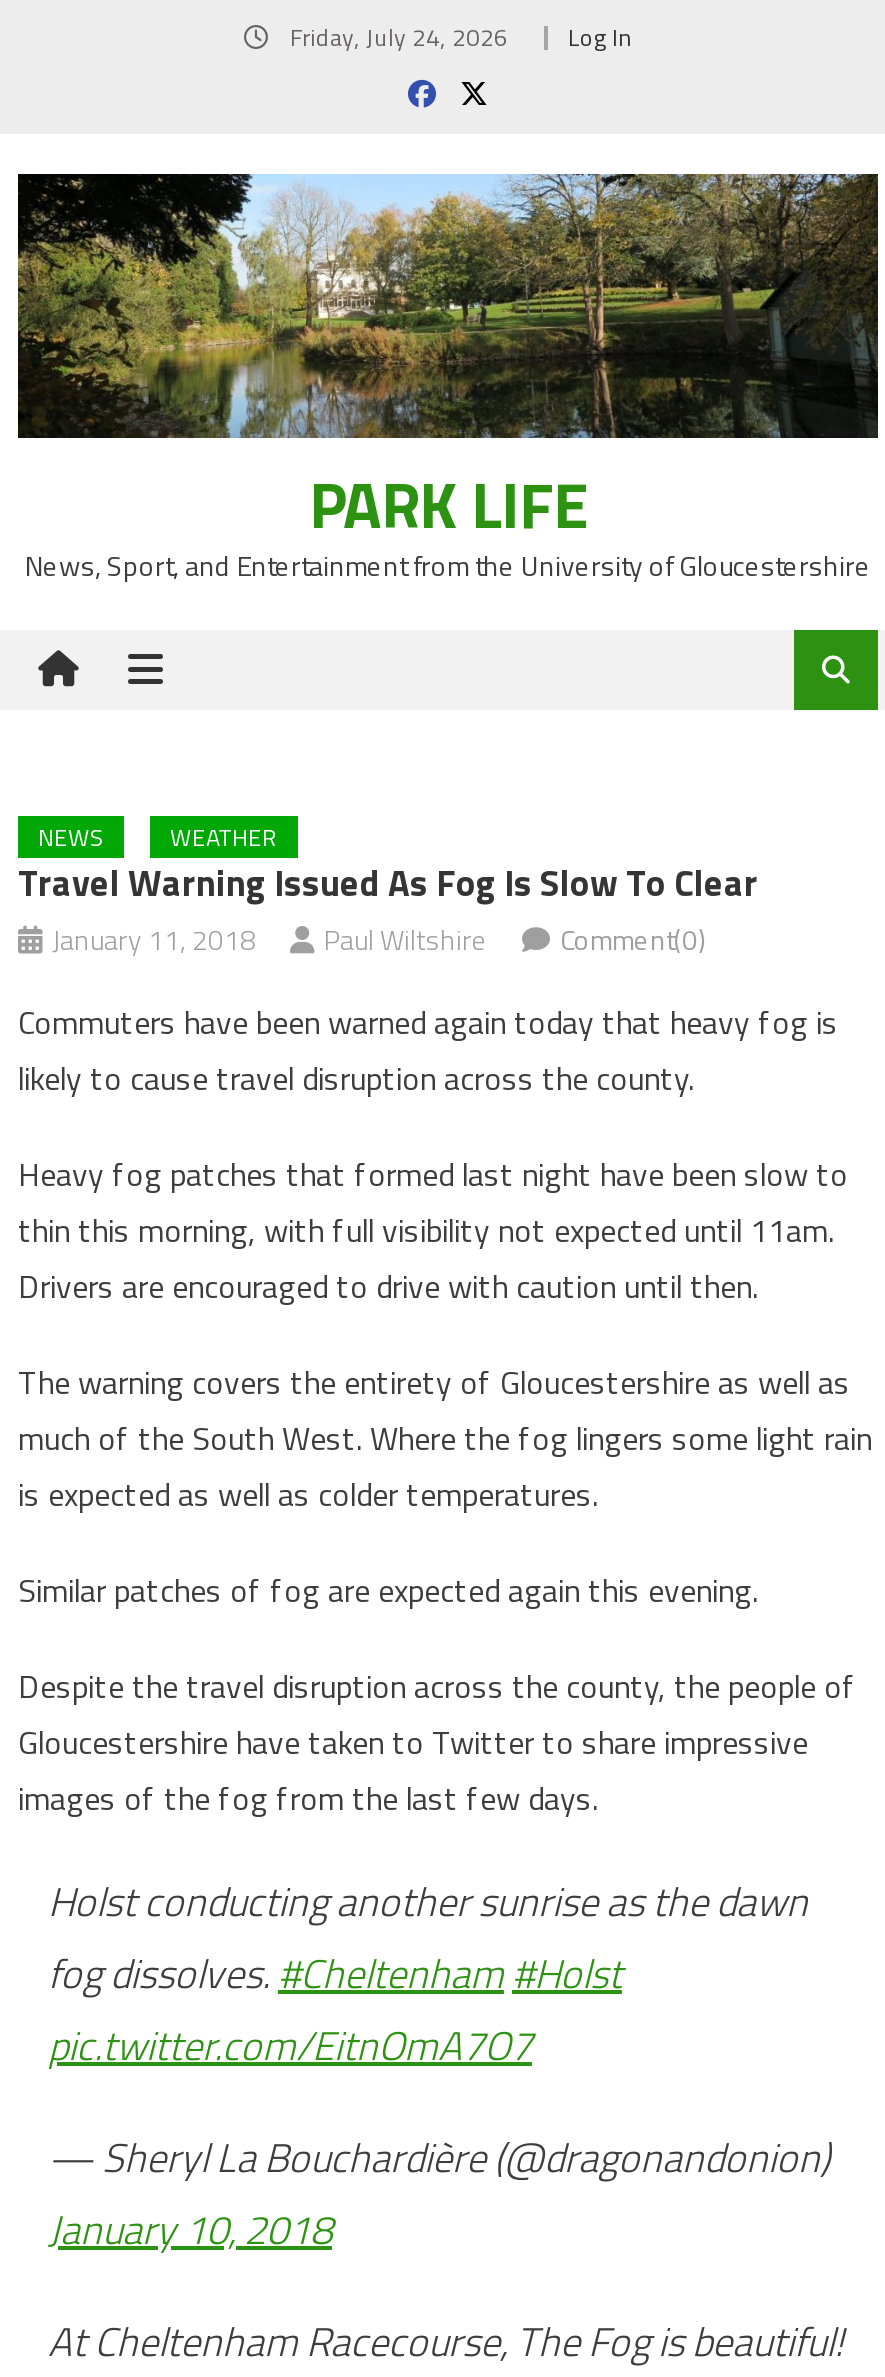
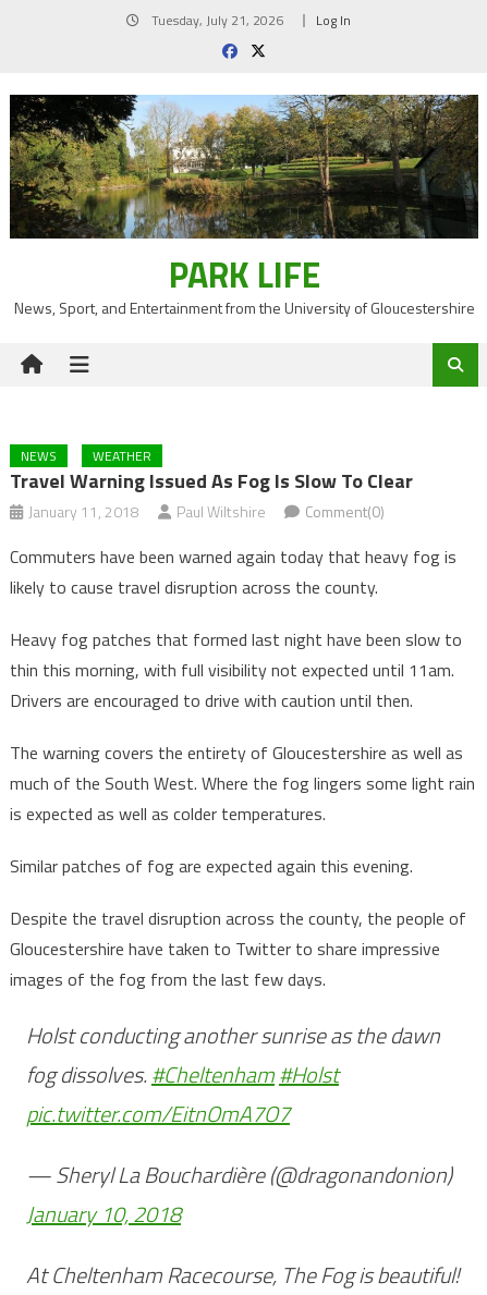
[284,18,632,56] Friday, July 24, 2026 Log In -> [148,10,351,30] Tuesday, July 21, 2026 Log In

